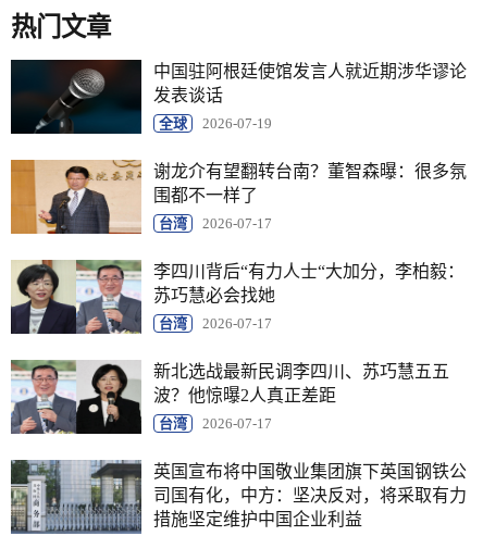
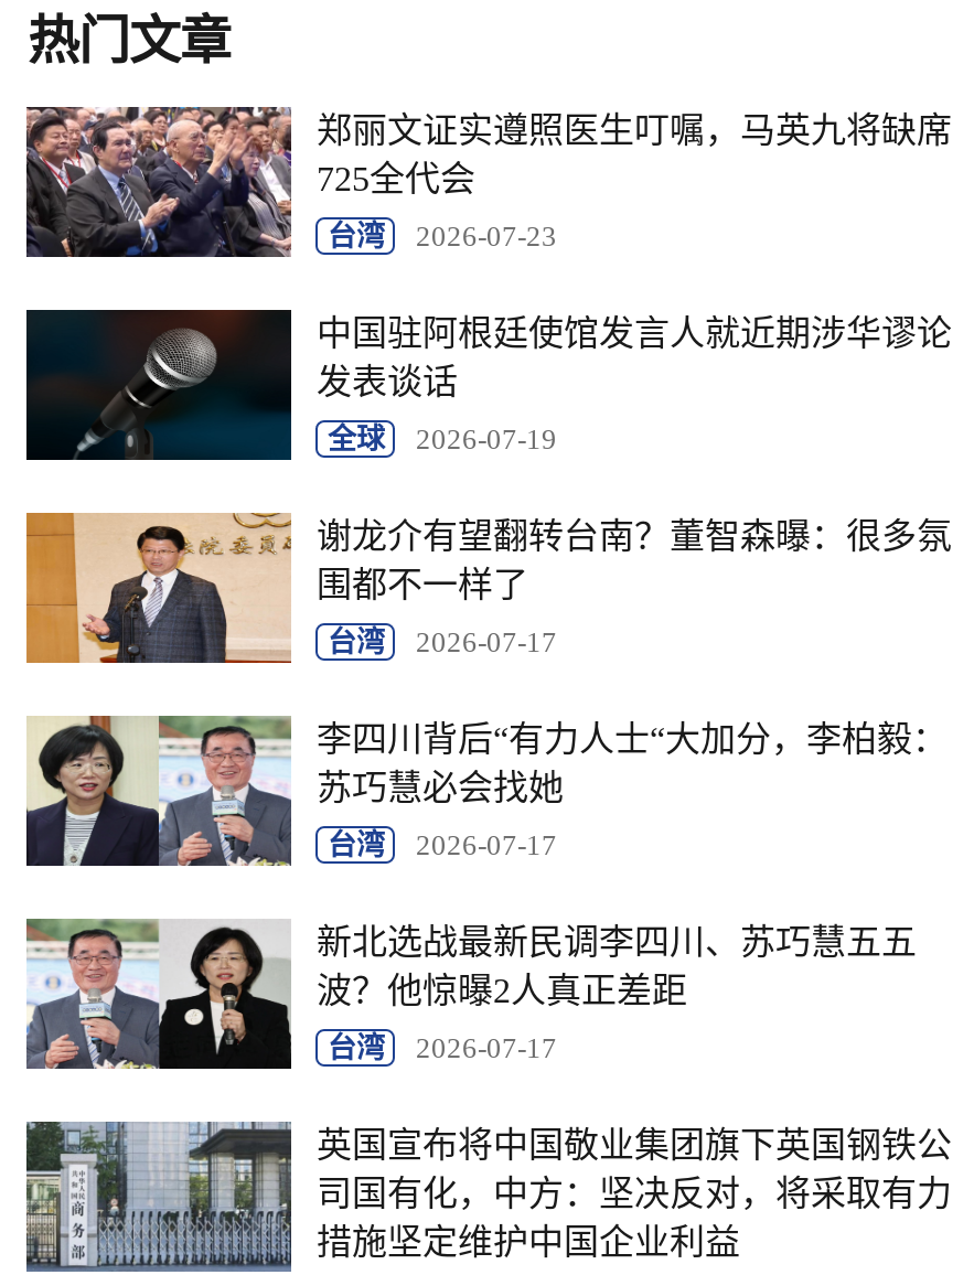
none -> [24,105,952,259] [image] | 郑丽文证实遵照医生叮嘱，马英九将缺席 | 725全代会 | 台湾 | 2026-07-23

